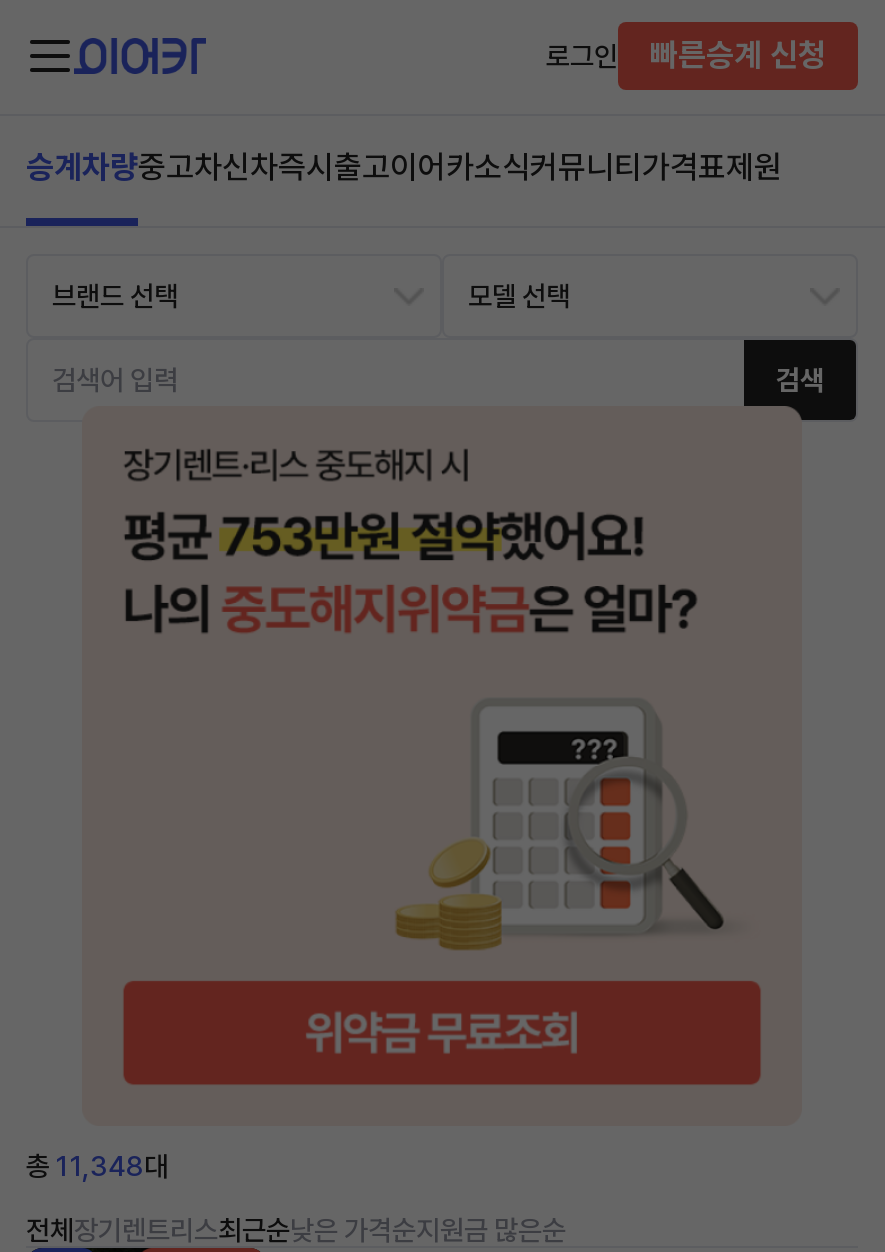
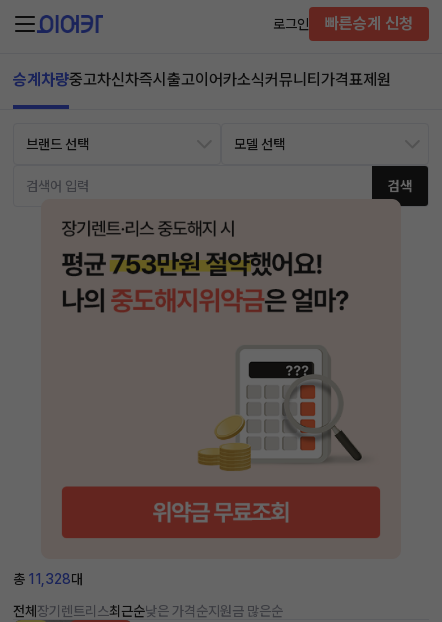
[26,1150,168,1182] 총 11,348대 -> [13,571,83,587] 총 11,328대

